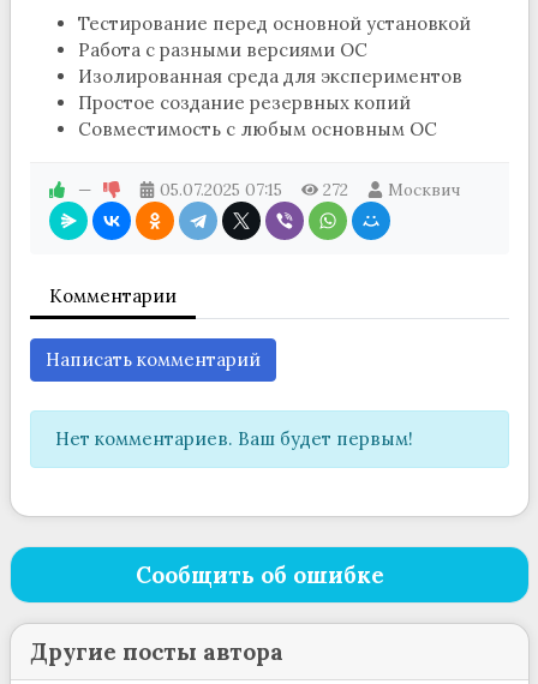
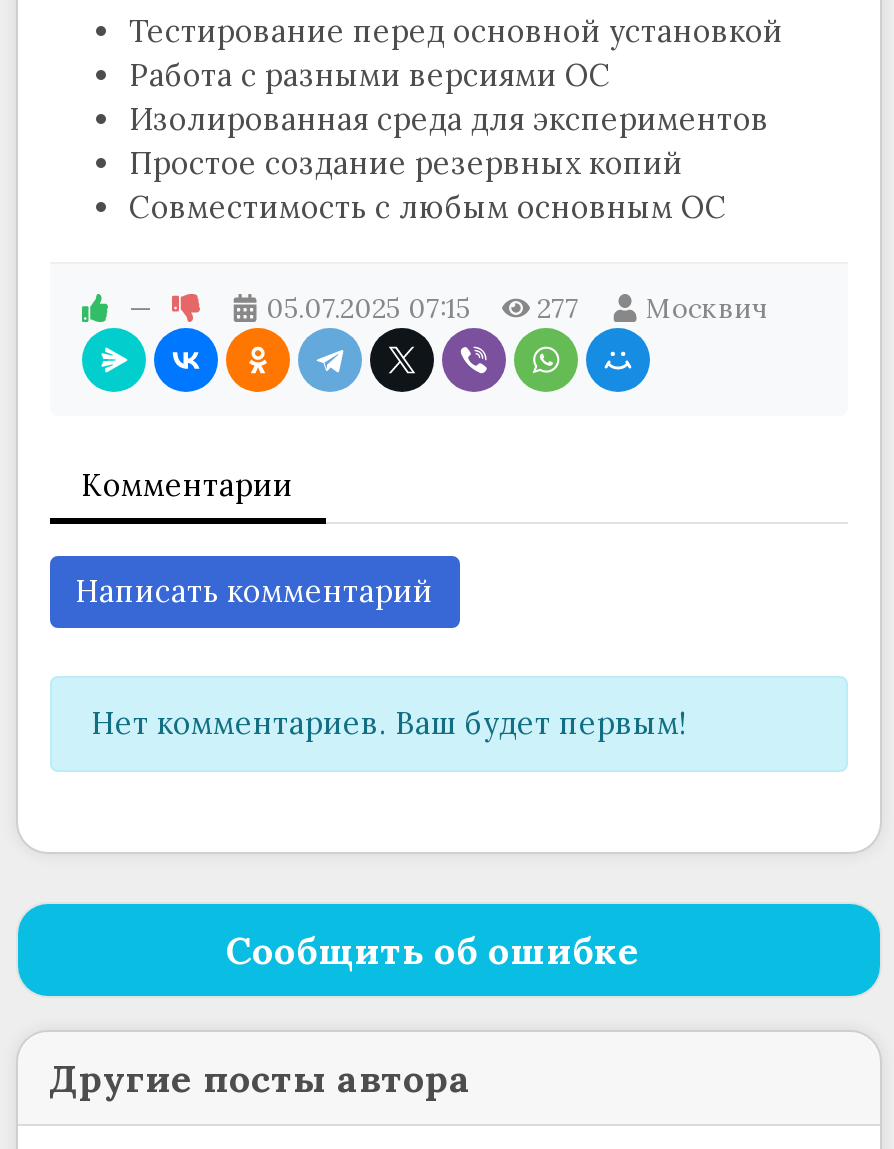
[160,179,461,201] 05.07.2025 07:15 272 Москвич -> [266,290,768,326] 05.07.2025 07:15 277 Москвич

